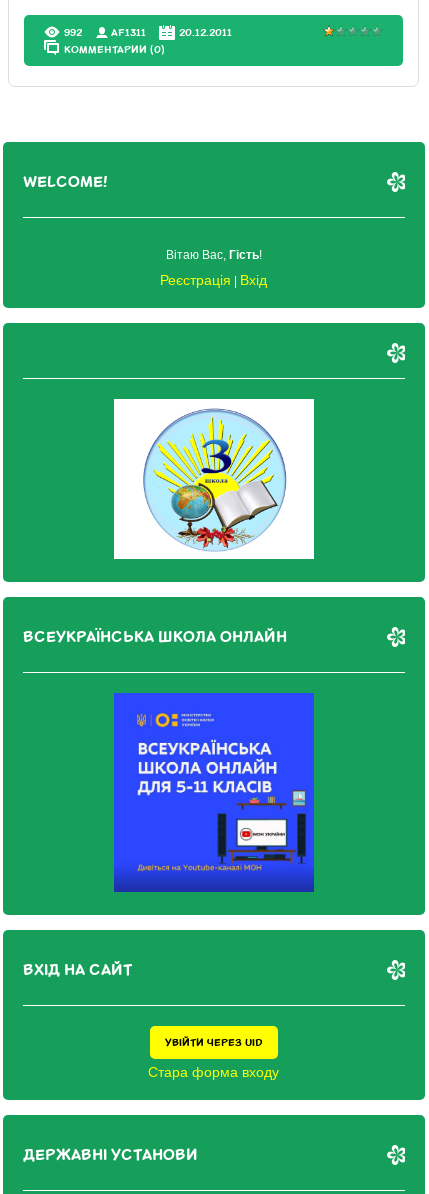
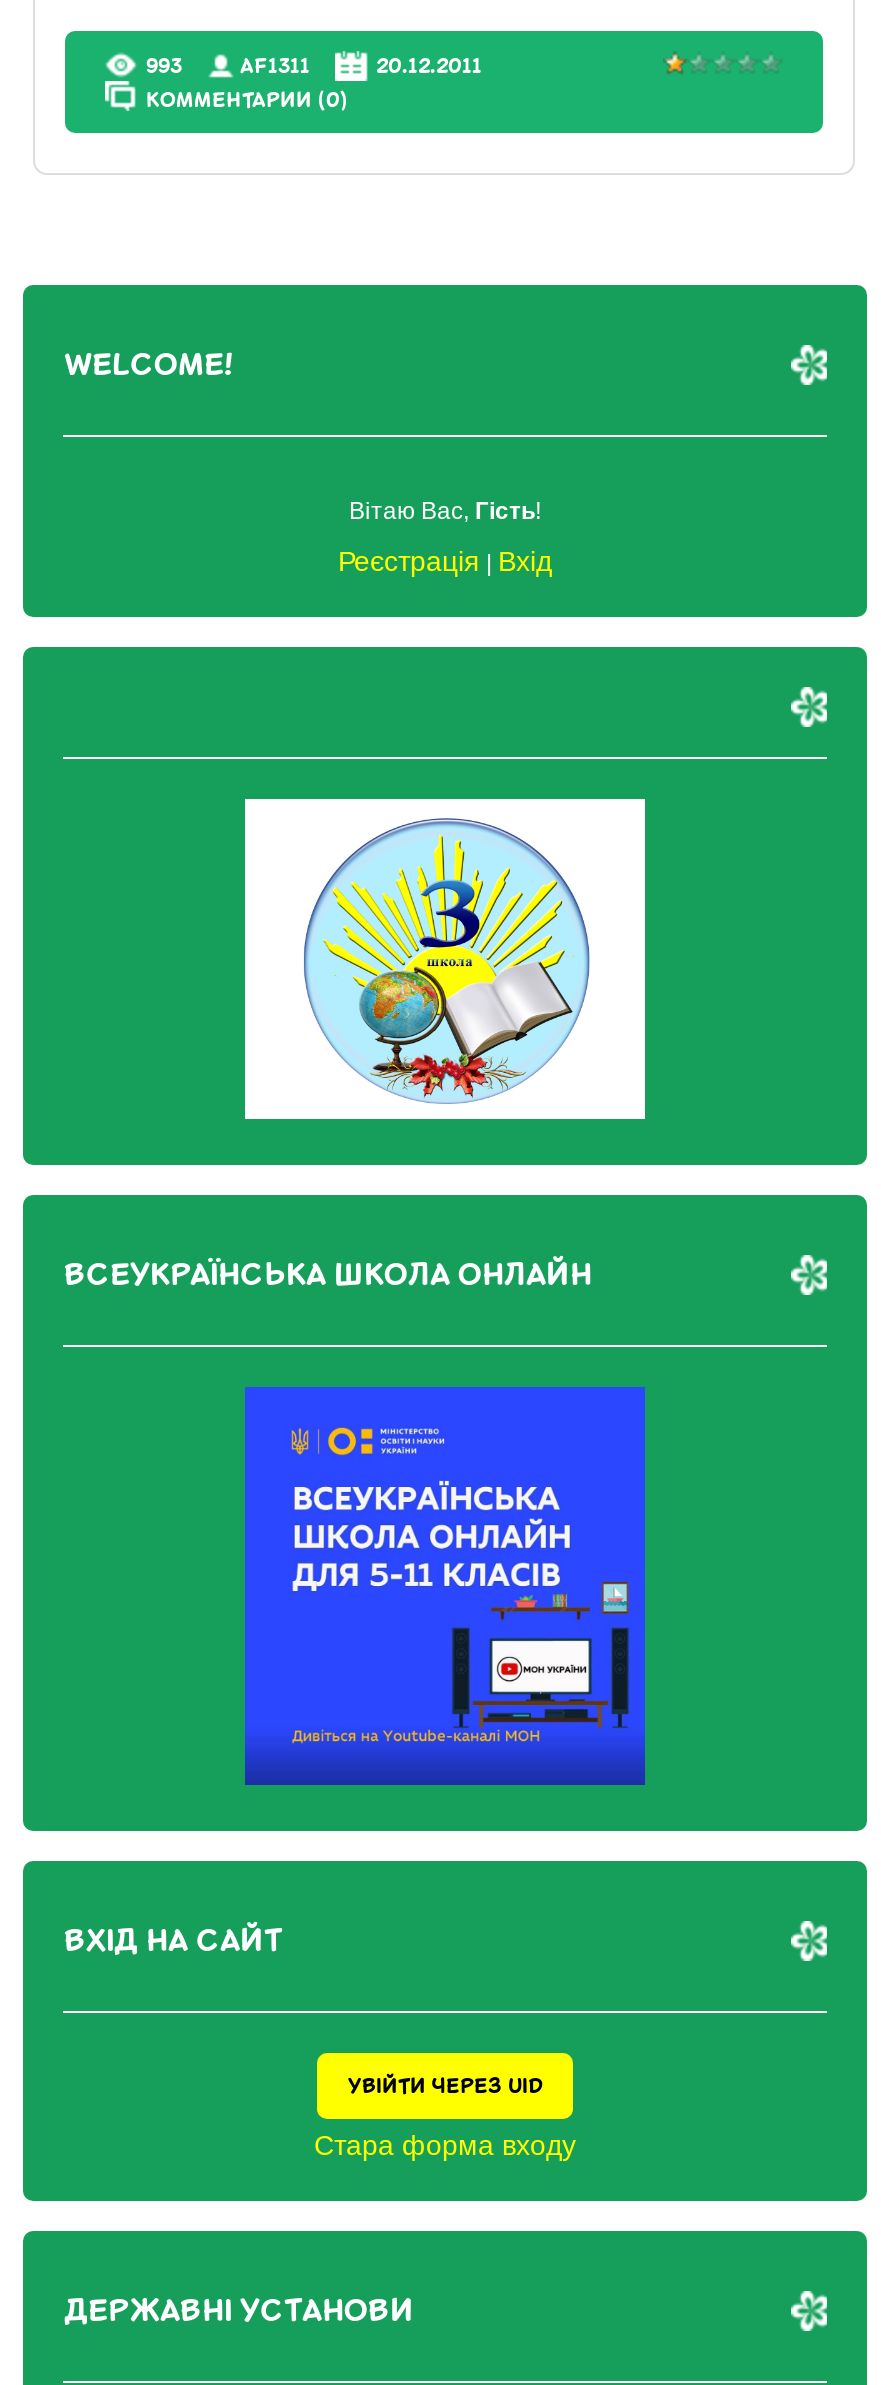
[64,26,82,39] 992 -> [146,53,182,79] 993

